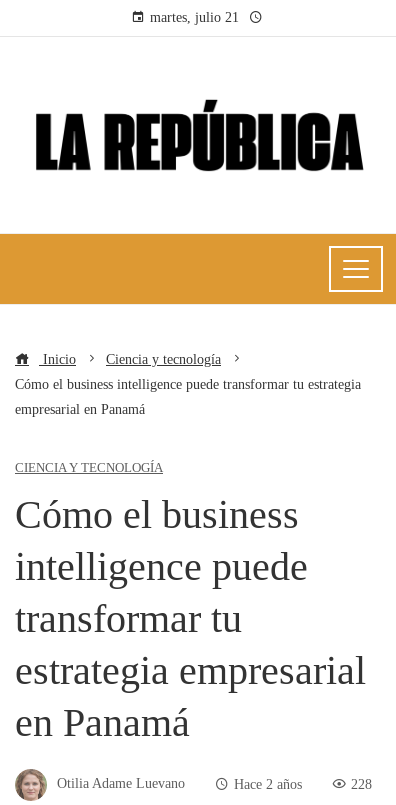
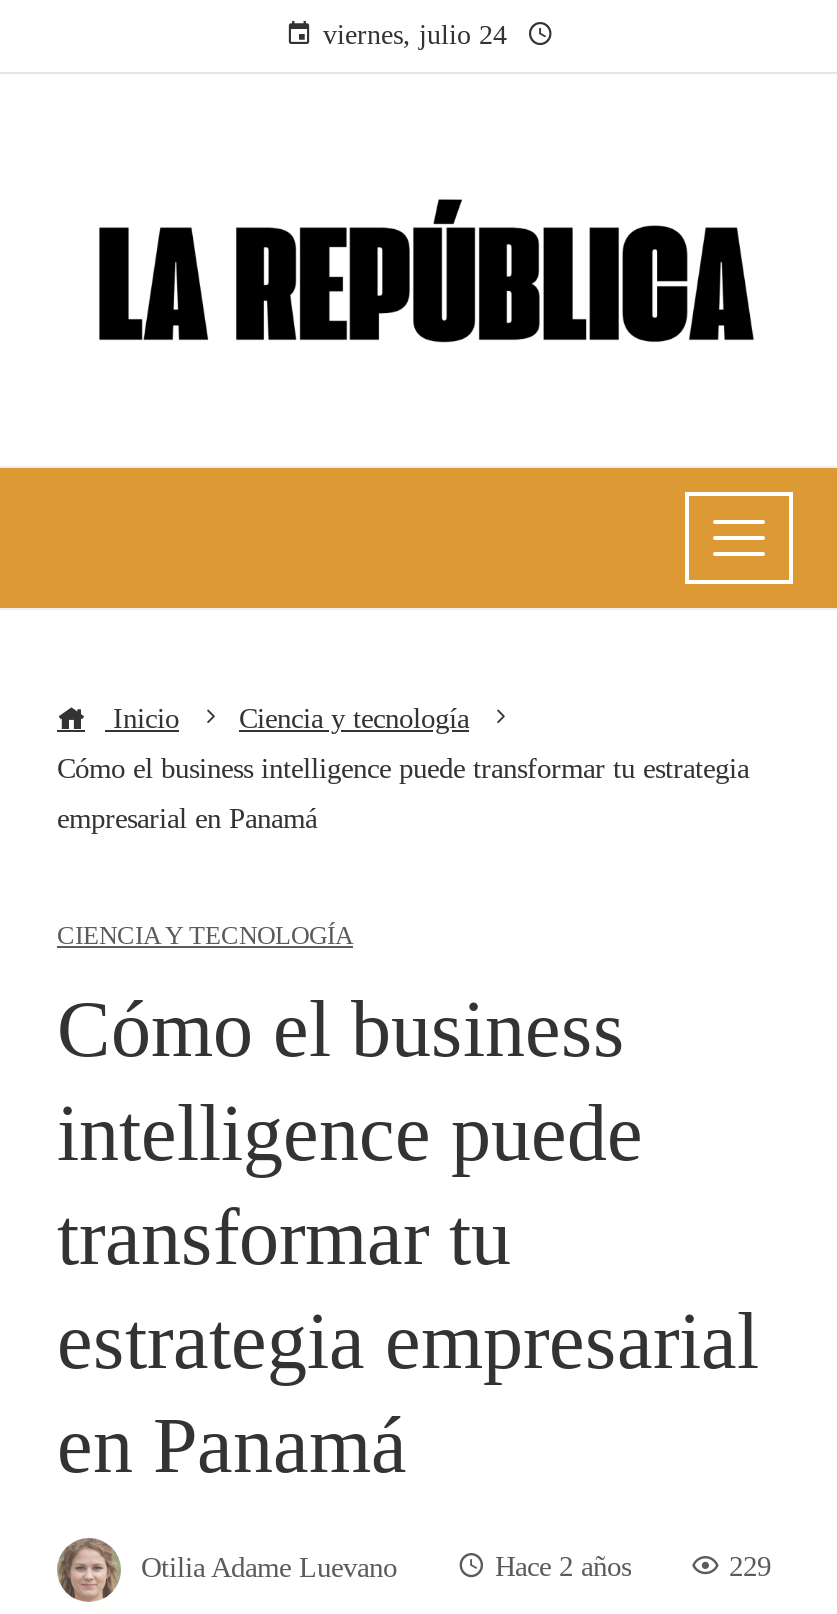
[149,10,238,25] martes, julio 21 -> [323,20,507,50] viernes, julio 24
[351,775,372,791] 228 -> [729,1551,771,1583] 229

